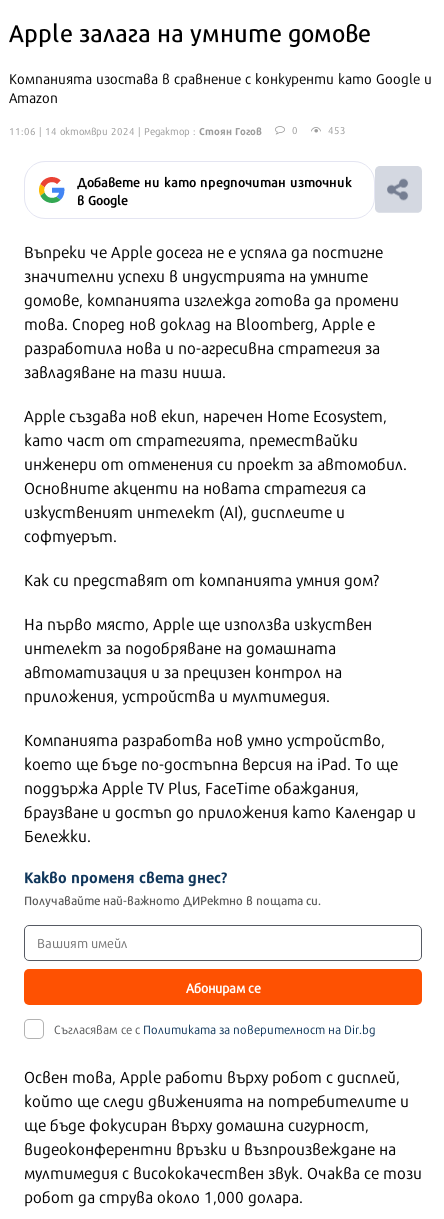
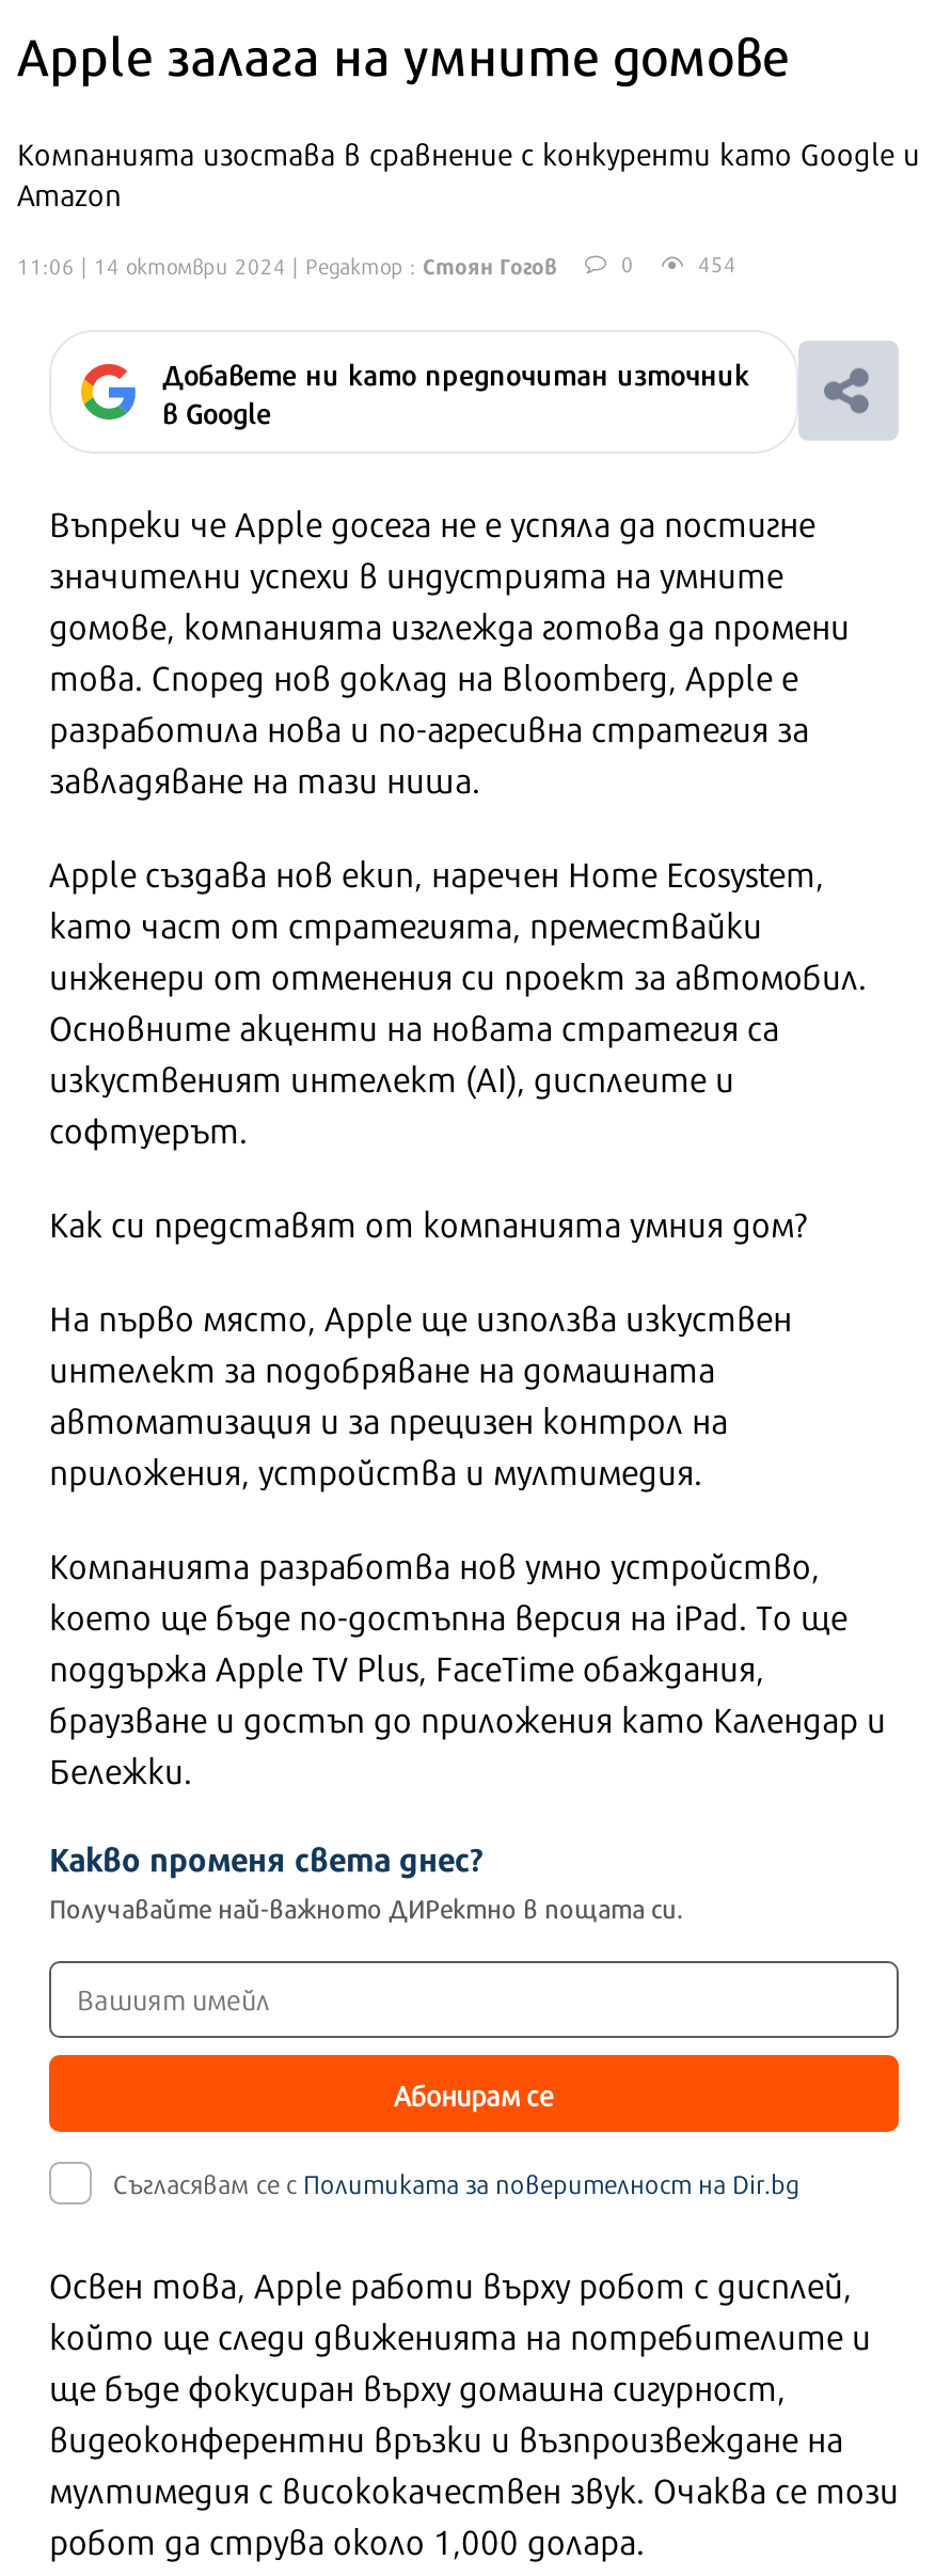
[328,122,346,137] 453 -> [698,247,736,279] 454

